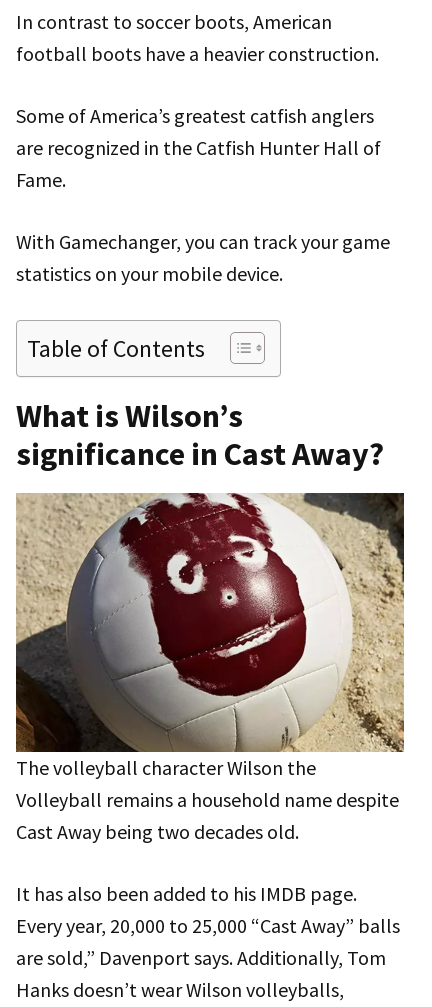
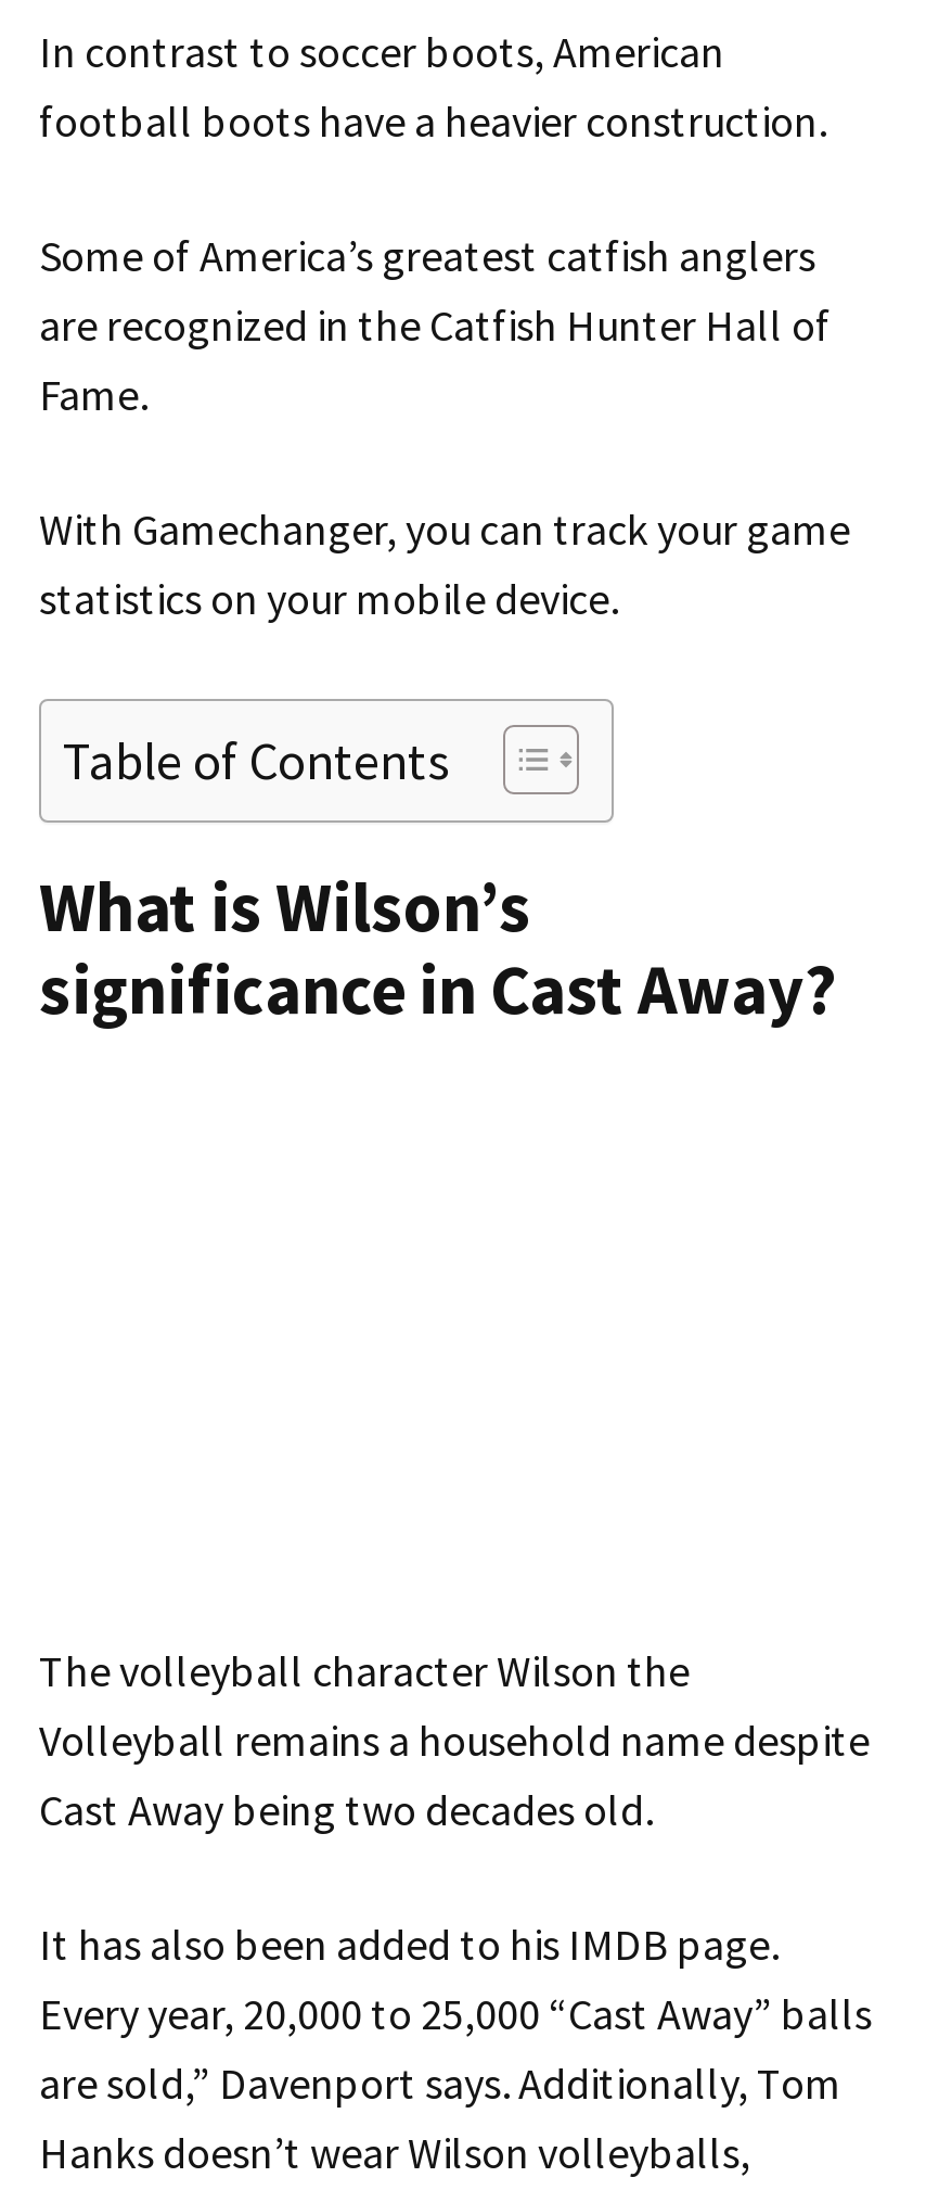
[15,492,405,753] [image] -> none

